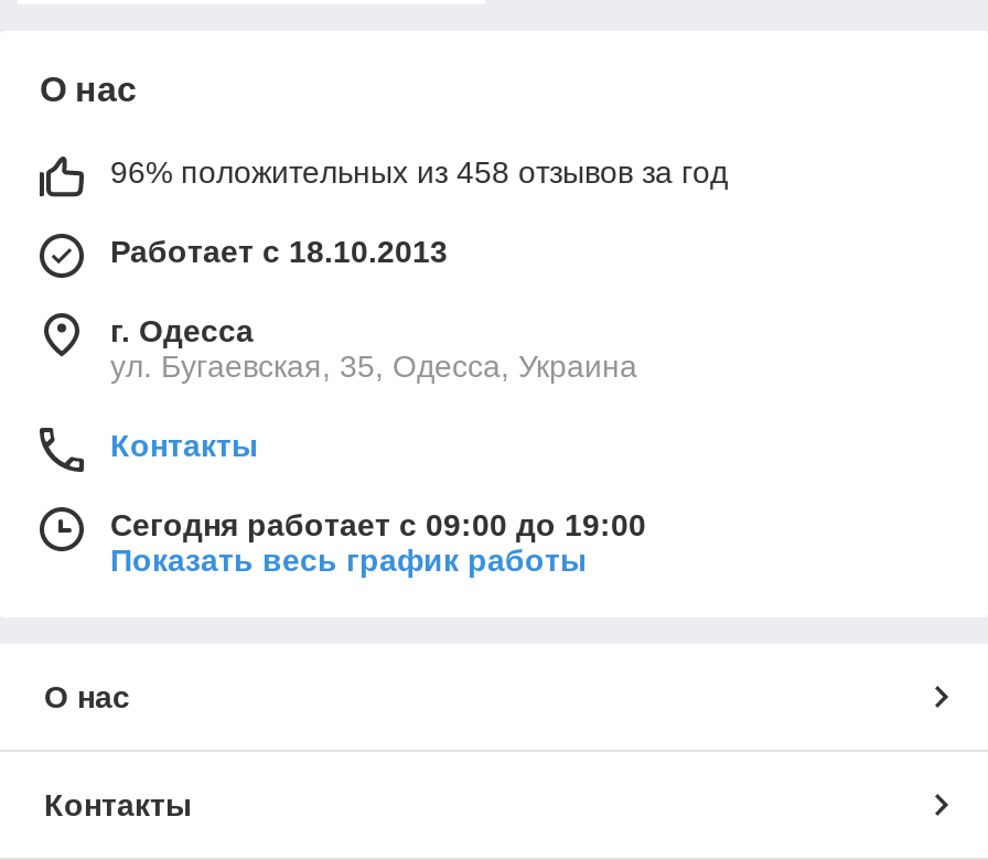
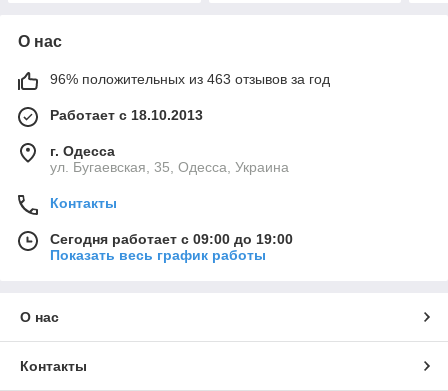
[110,154,728,189] 96% положительных из 458 отзывов за год -> [50,71,330,87] 96% положительных из 463 отзывов за год

